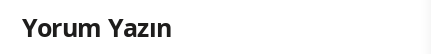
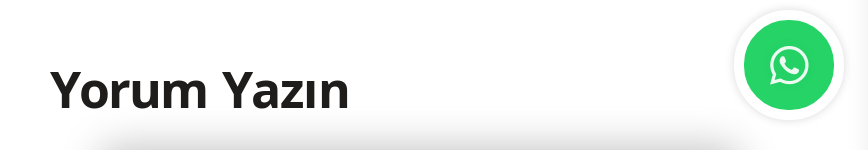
none -> [742,18,836,112] [image]

